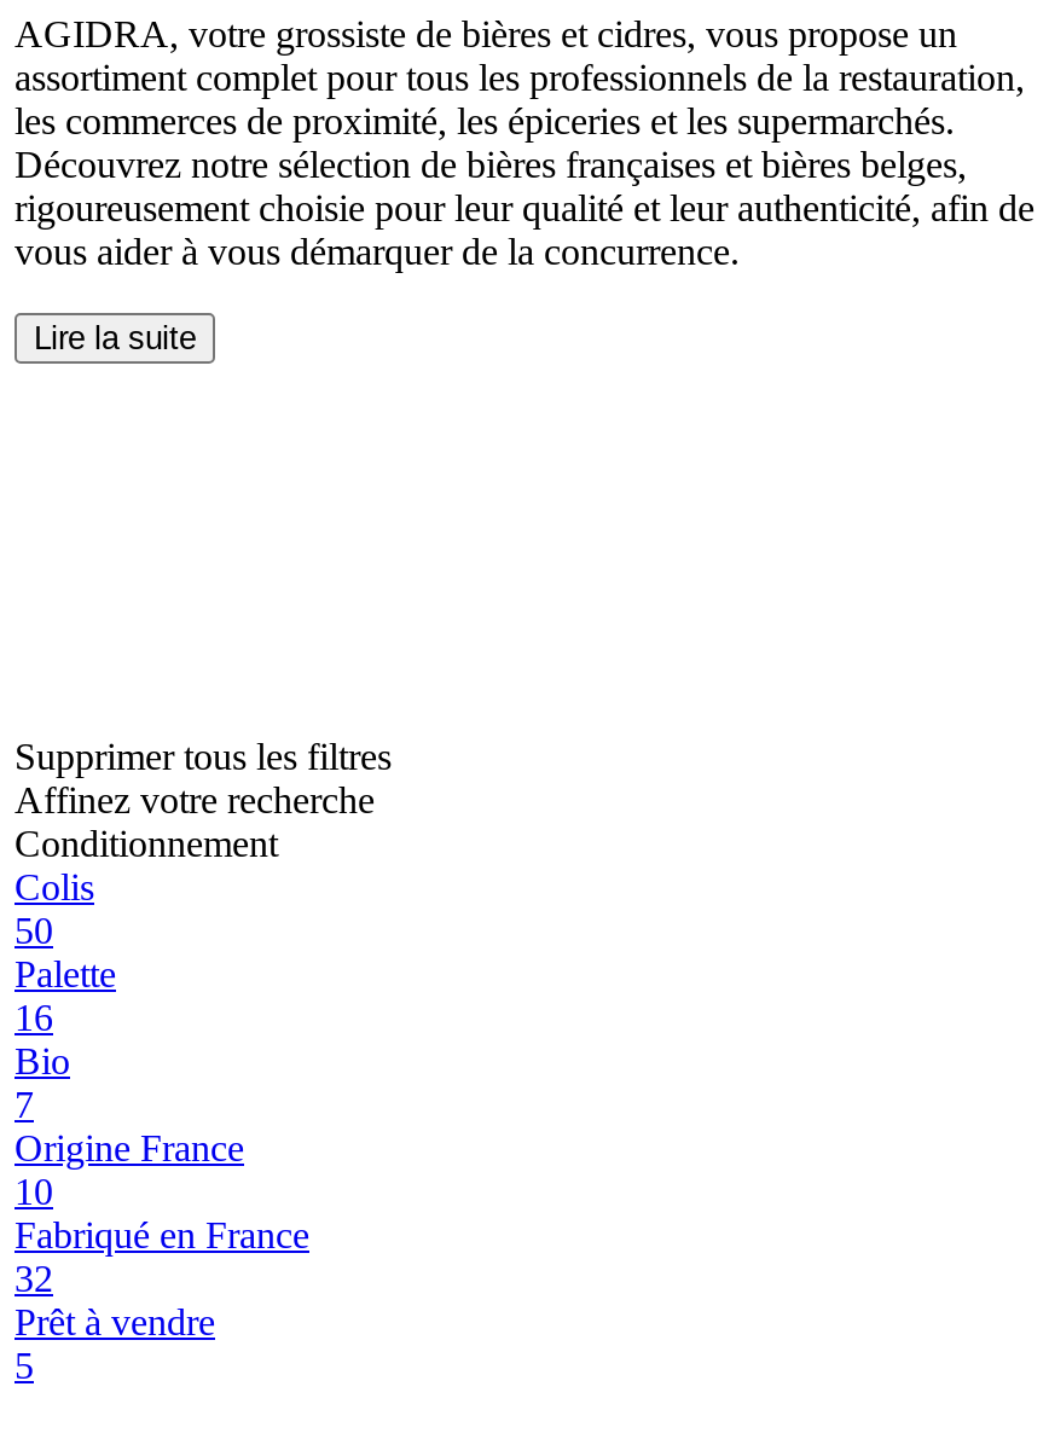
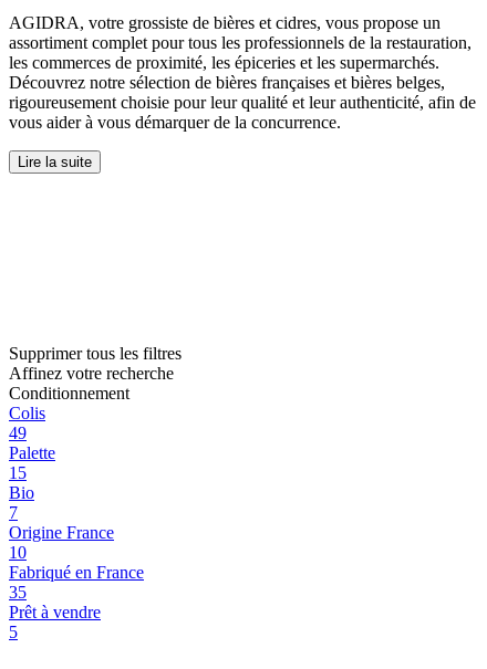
[15,910,53,951] 50 -> [9,423,27,442] 49
[15,997,53,1038] 16 -> [9,463,27,482] 15
[15,1258,53,1299] 32 -> [9,583,27,601] 35

